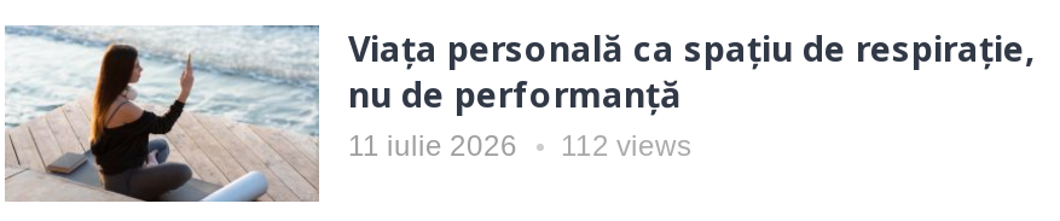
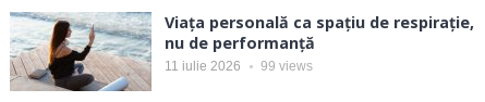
[348,129,691,163] 11 iulie 2026 112 views -> [165,59,313,74] 11 iulie 2026 99 views

